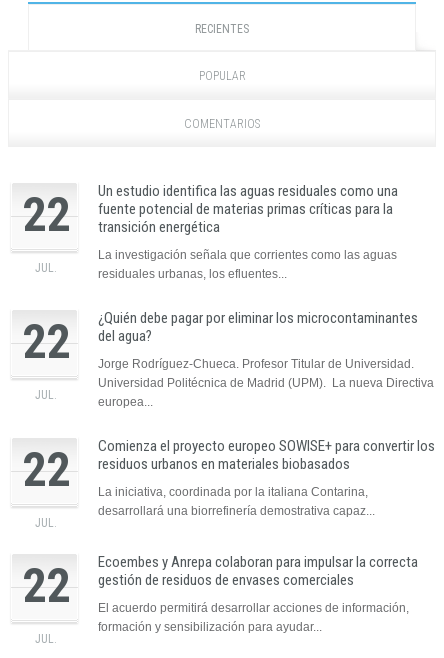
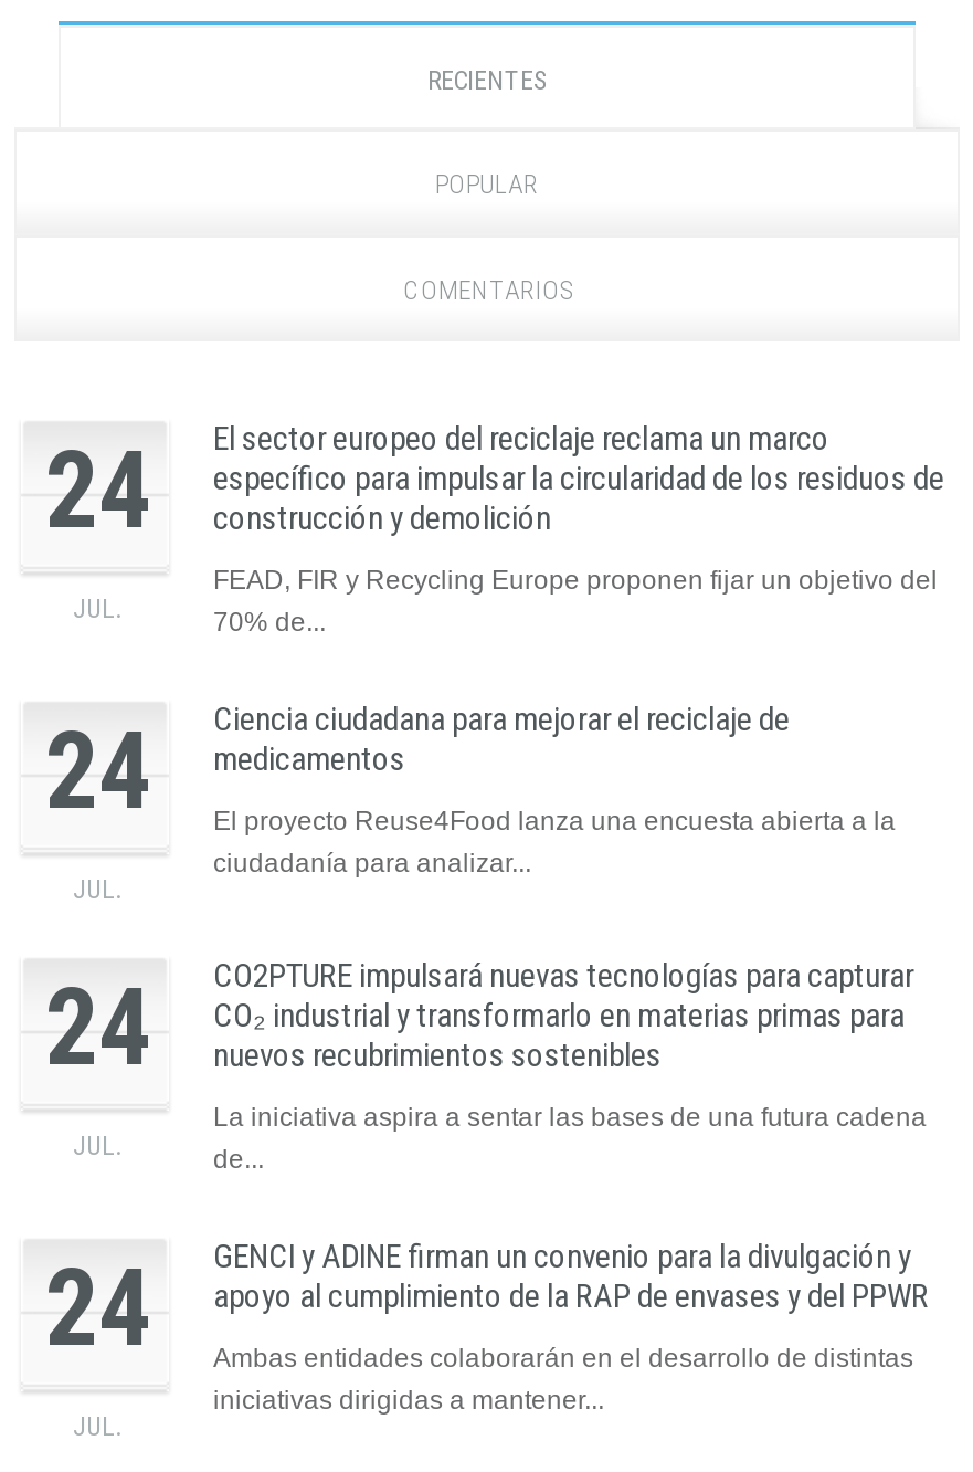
[22,186,70,243] 22 -> [45,428,151,554] 24
[98,182,398,236] Un estudio identifica las aguas residuales como una | fuente potencial de materias primas críticas para la | transición energética -> [213,419,944,538] El sector europeo del reciclaje reclama un marco | específico para impulsar la circularidad de los residuos de | construcción y demolición
[98,248,397,281] La investigación señala que corrientes como las aguas | residuales urbanas, los efluentes... -> [213,565,938,638] FEAD, FIR y Recycling Europe proponen fijar un objetivo del | 70% de...
[22,313,70,370] 22 -> [45,709,151,835] 24
[98,309,418,345] ¿Quién debe pagar por eliminar los microcontaminantes | del agua? -> [213,700,790,779] Ciencia ciudadana para mejorar el reciclaje de | medicamentos
[98,357,434,409] Jorge Rodríguez-Chueca. Profesor Titular de Universidad. | Universidad Politécnica de Madrid (UPM). La nueva Directiva | europea... -> [213,806,896,879] El proyecto Reuse4Food lanza una encuesta abierta a la | ciudadanía para analizar...
[22,441,70,498] 22 -> [45,965,151,1091] 24
[98,437,435,473] Comienza el proyecto europeo SOWISE+ para convertir los | residuos urbanos en materiales biobasados -> [213,956,913,1075] CO2PTURE impulsará nuevas tecnologías para capturar | CO₂ industrial y transformarlo en materias primas para | nuevos recubrimientos sostenibles
[98,485,375,518] La iniciativa, coordinada por la italiana Contarina, | desarrollará una biorrefinería demostrativa capaz... -> [213,1102,927,1175] La iniciativa aspira a sentar las bases de una futura cadena | de...
[22,557,70,614] 22 -> [45,1246,151,1372] 24
[98,553,418,589] Ecoembes y Anrepa colaboran para impulsar la correcta | gestión de residuos de envases comerciales -> [213,1237,929,1316] GENCI y ADINE firman un convenio para la divulgación y | apoyo al cumplimiento de la RAP de envases y del PPWR
[98,601,409,634] El acuerdo permitirá desarrollar acciones de información, | formación y sensibilización para ayudar... -> [213,1343,913,1416] Ambas entidades colaborarán en el desarrollo de distintas | iniciativas dirigidas a mantener...

